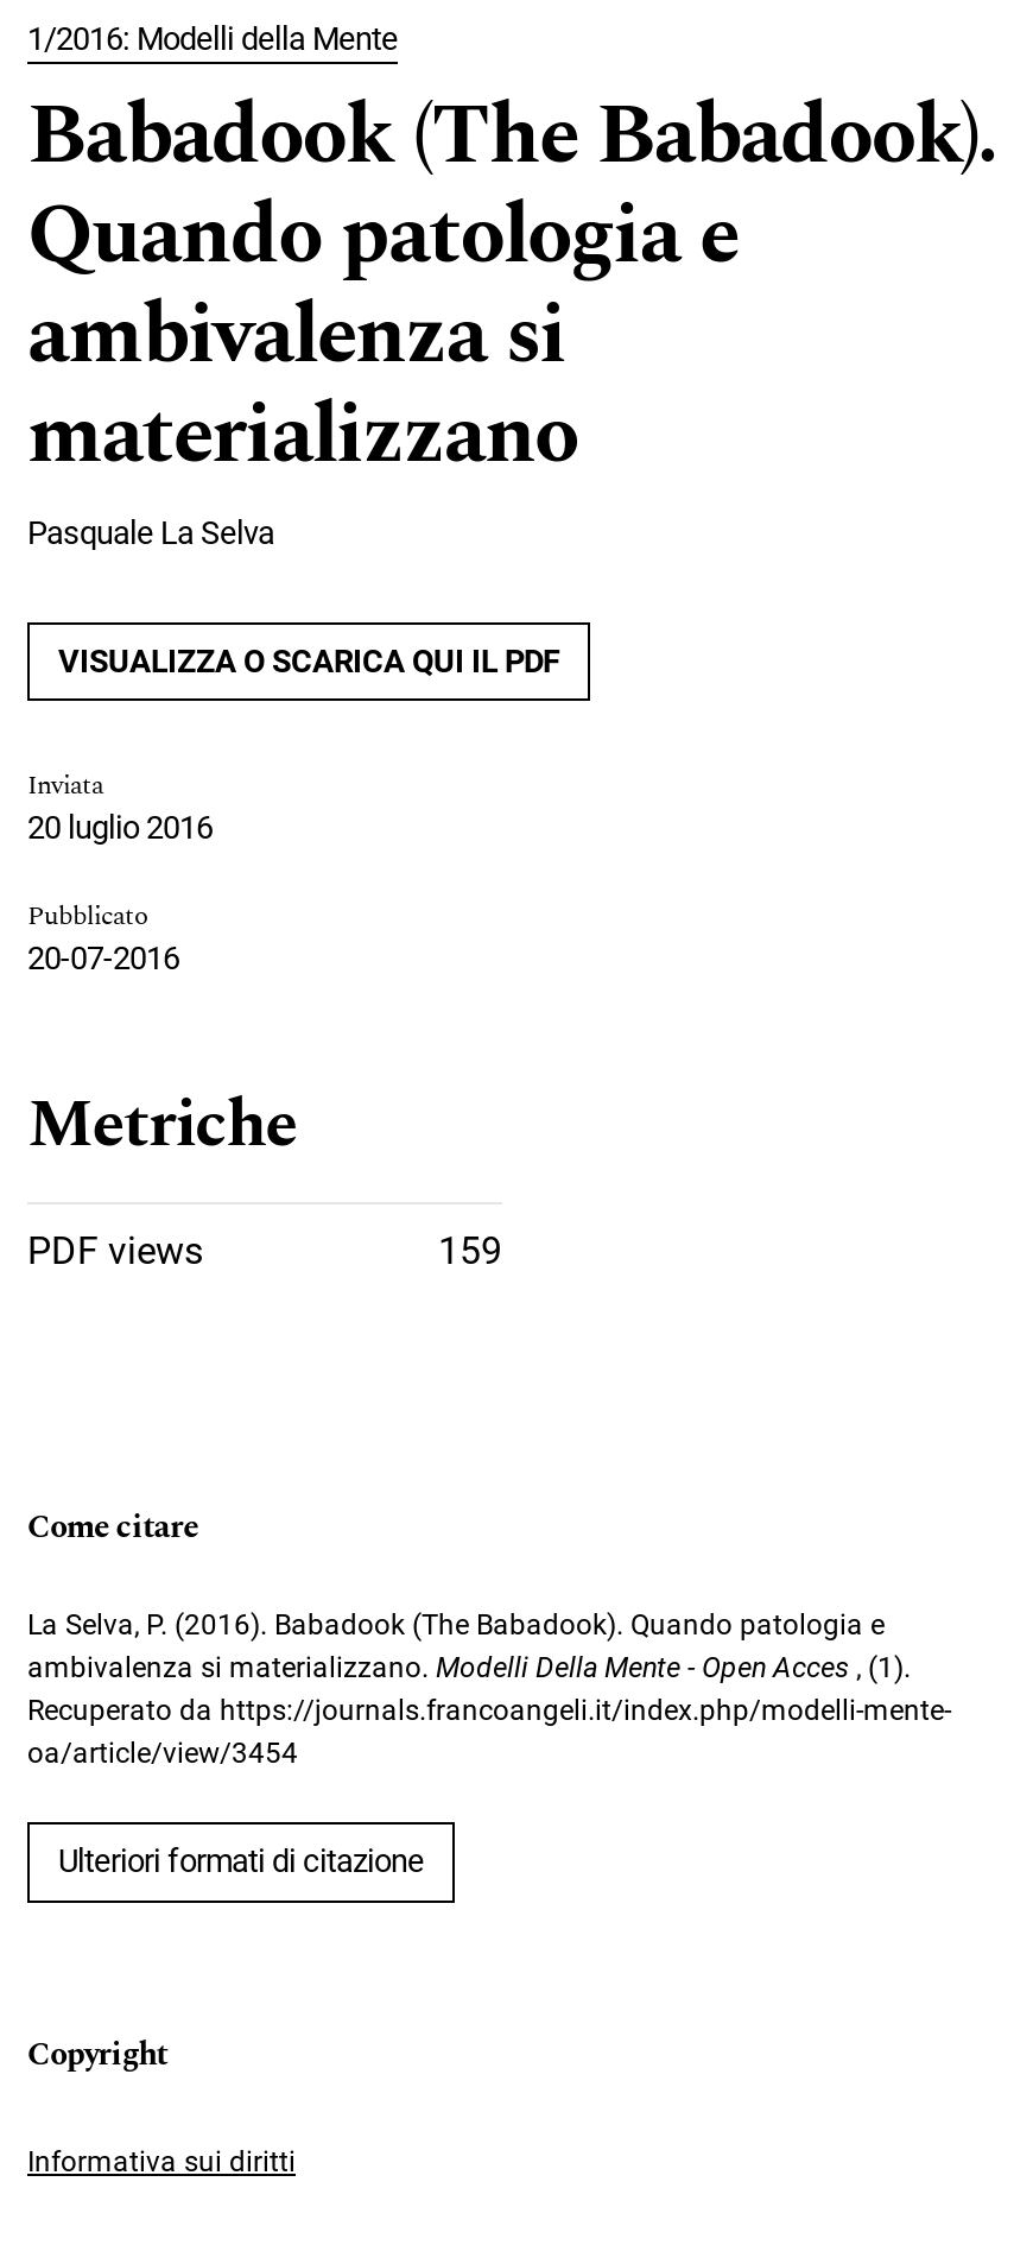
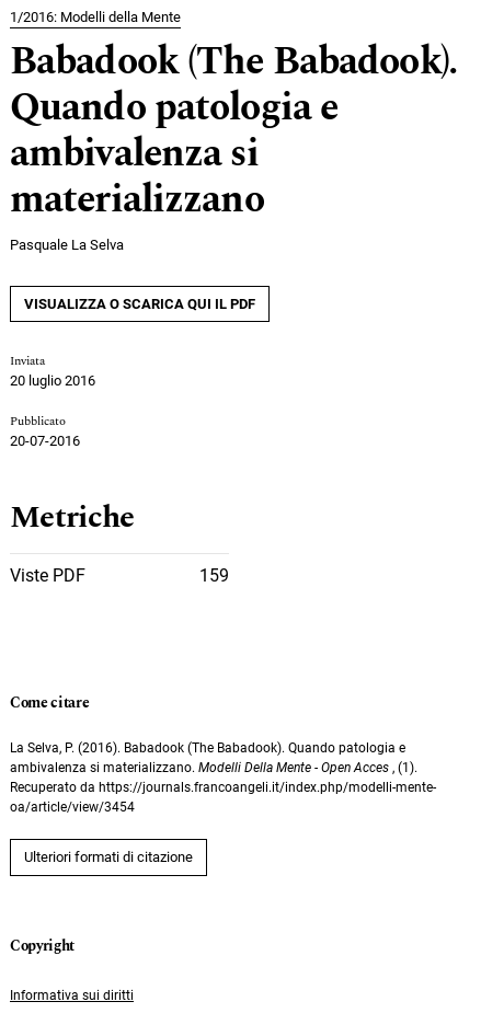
[27,1228,203,1273] PDF views -> [10,565,85,586] Viste PDF

